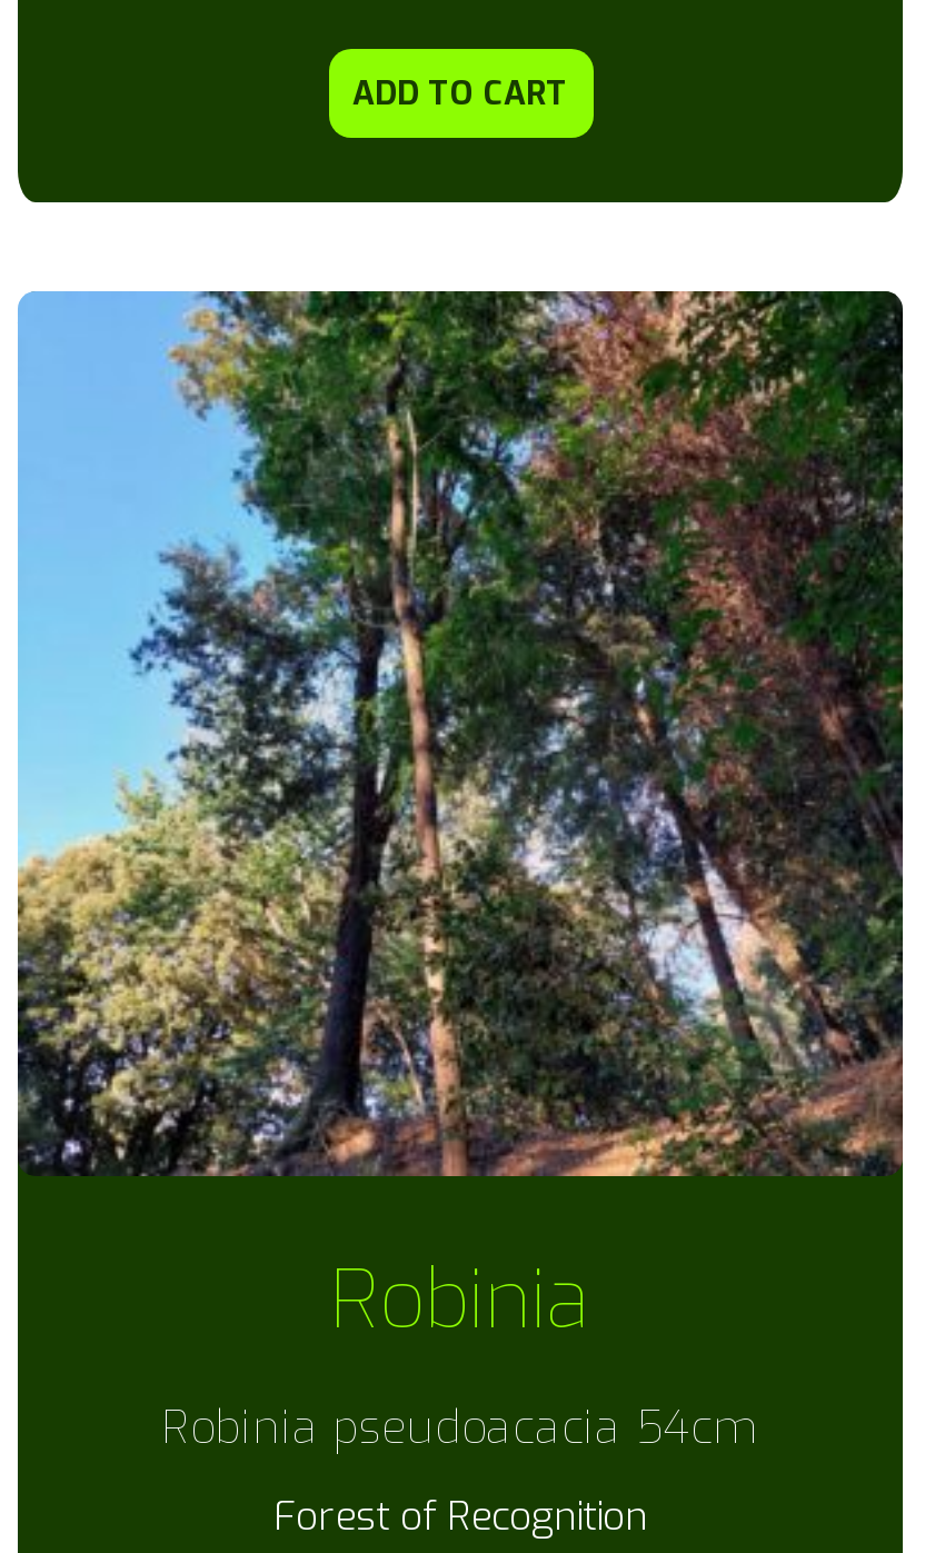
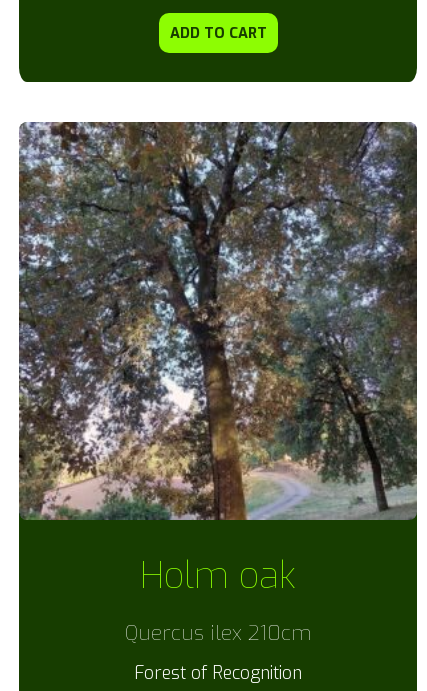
[16,289,903,1459] [image] | Robinia | Robinia pseudoacacia 54cm -> [18,121,417,647] [image] | Holm oak | Quercus ilex 210cm

